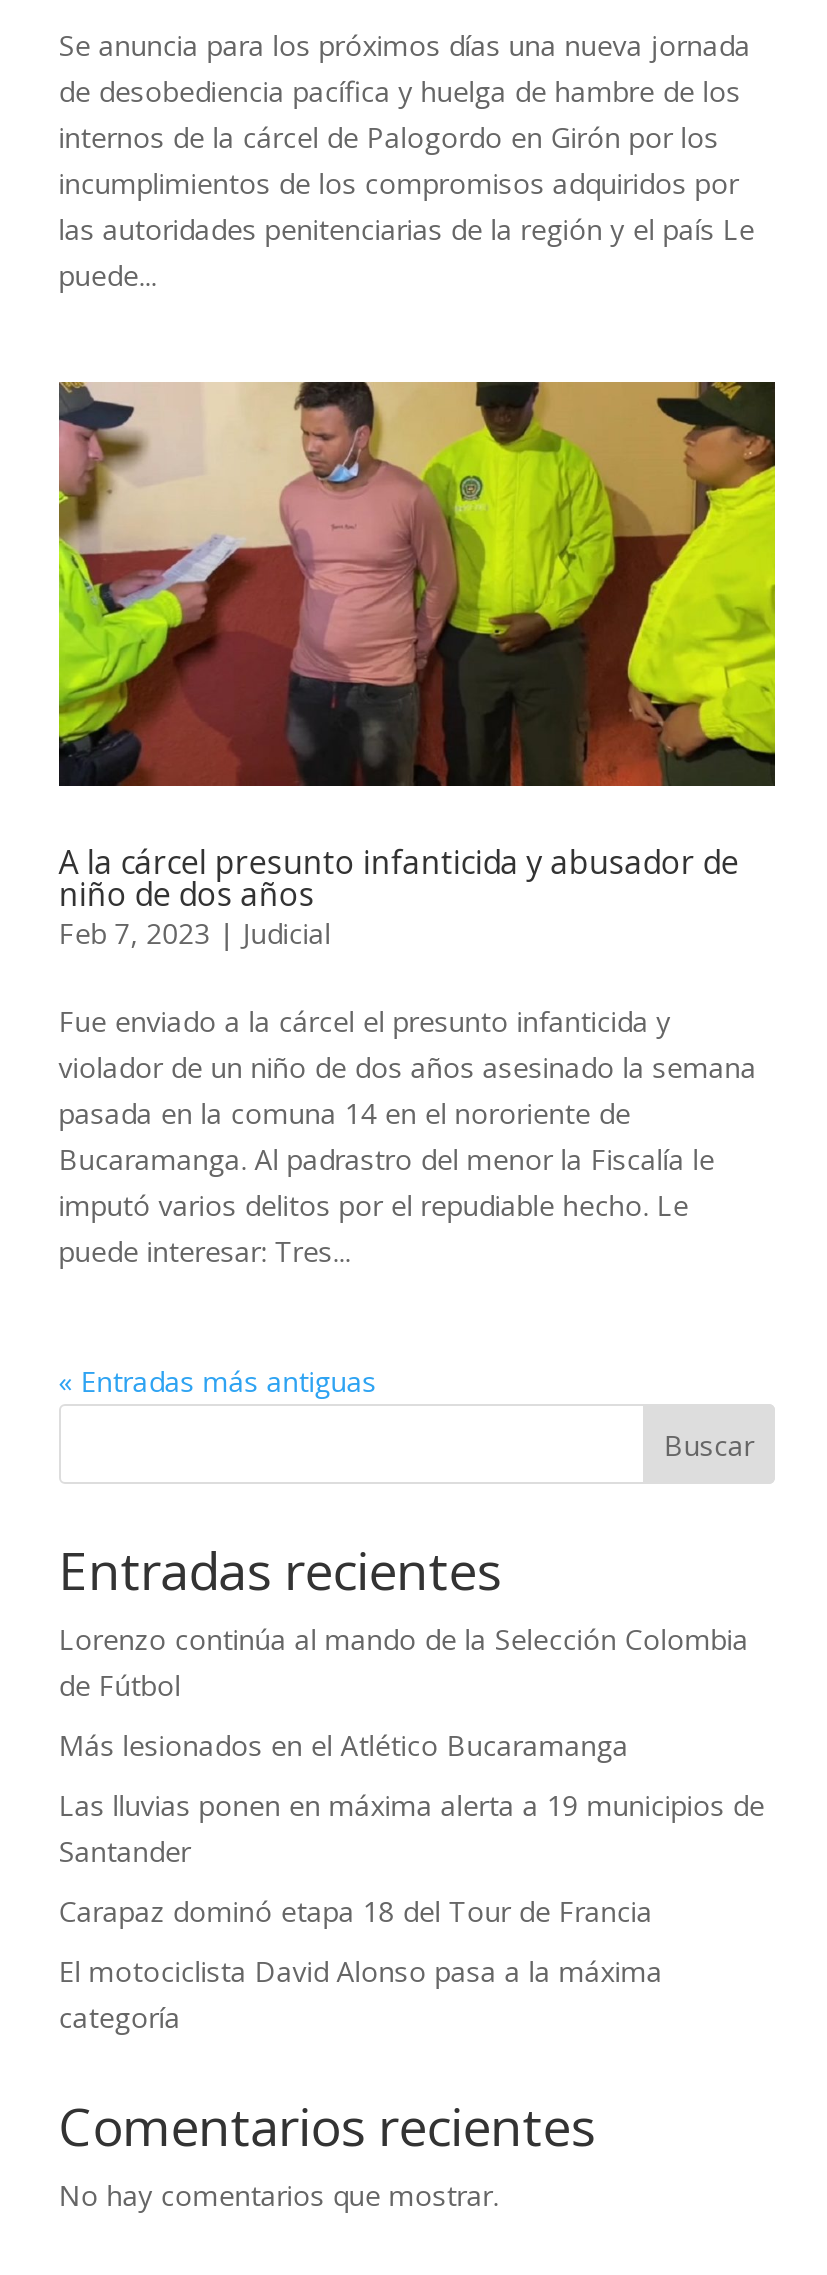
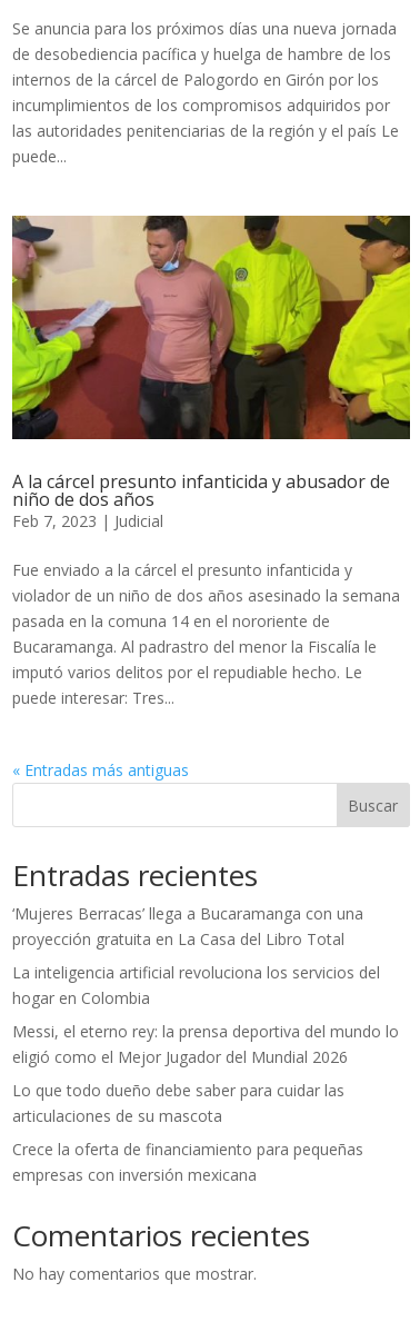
[59,1620,749,1704] Lorenzo continúa al mando de la Selección Colombia | de Fútbol -> [12,903,363,950] ‘Mujeres Berracas’ llega a Bucaramanga con una | proyección gratuita en La Casa del Libro Total
[59,1726,629,1764] Más lesionados en el Atlético Bucaramanga -> [12,962,380,1009] La inteligencia artificial revoluciona los servicios del | hogar en Colombia
[59,1786,765,1870] Las lluvias ponen en máxima alerta a 19 municipios de | Santander -> [12,1021,399,1067] Messi, el eterno rey: la prensa deportiva del mundo lo | eligió como el Mejor Jugador del Mundial 2026
[59,1892,653,1930] Carapaz dominó etapa 18 del Tour de Francia -> [12,1080,344,1126] Lo que todo dueño debe saber para cuidar las | articulaciones de su mascota
[59,1952,663,2036] El motociclista David Alonso pasa a la máxima | categoría -> [12,1139,363,1185] Crece la oferta de financiamiento para pequeñas | empresas con inversión mexicana

